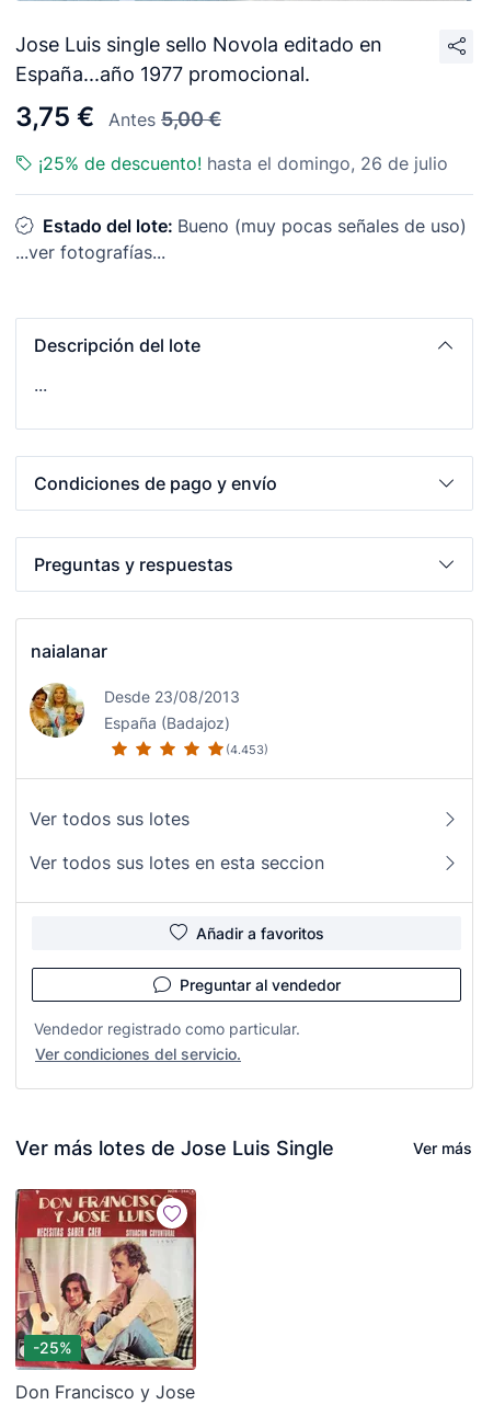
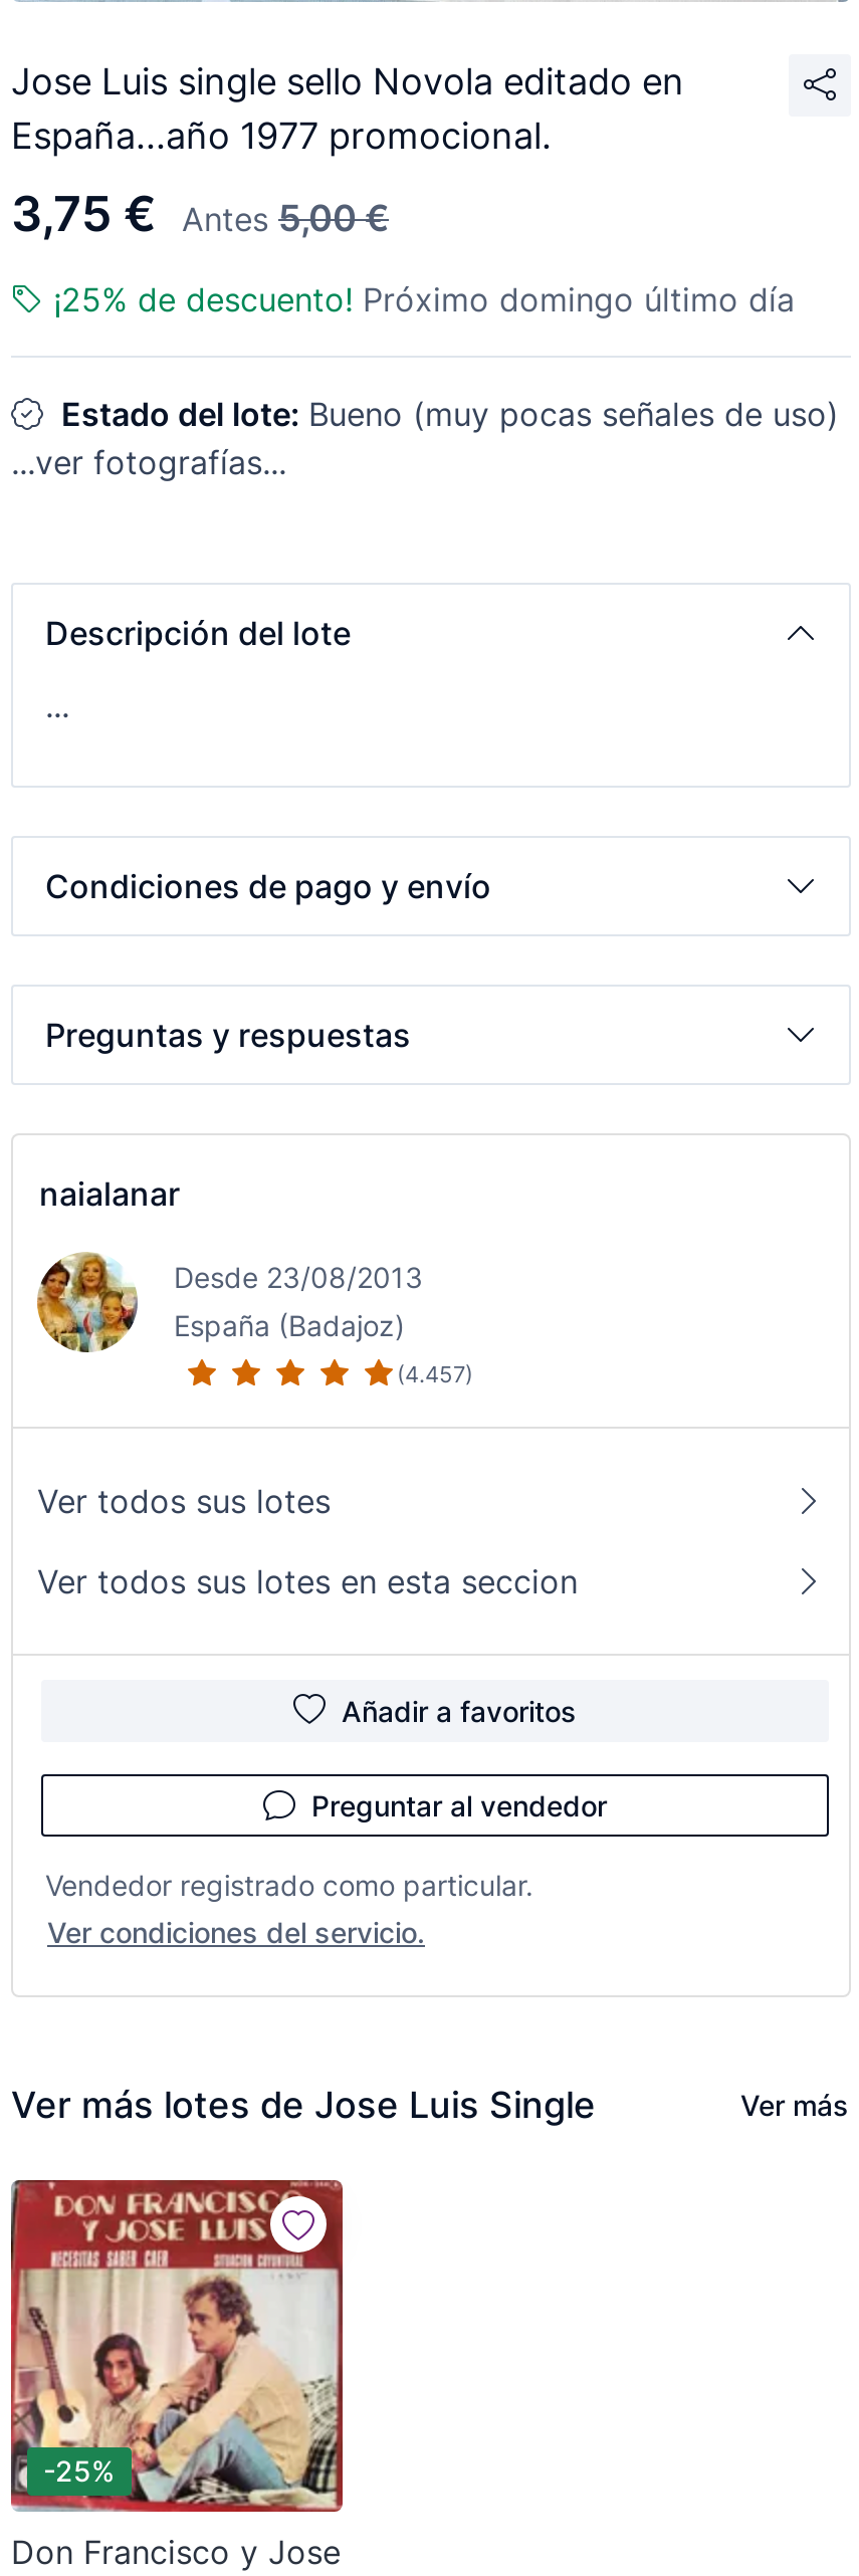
[38,152,448,174] ¡25% de descuento! hasta el domingo, 26 de julio -> [53,279,795,319] ¡25% de descuento! Próximo domingo último día
[226,743,268,758] (4.453) -> [397,1361,473,1389] (4.457)

